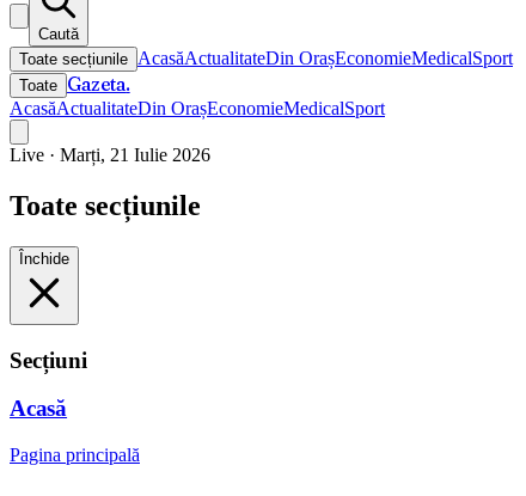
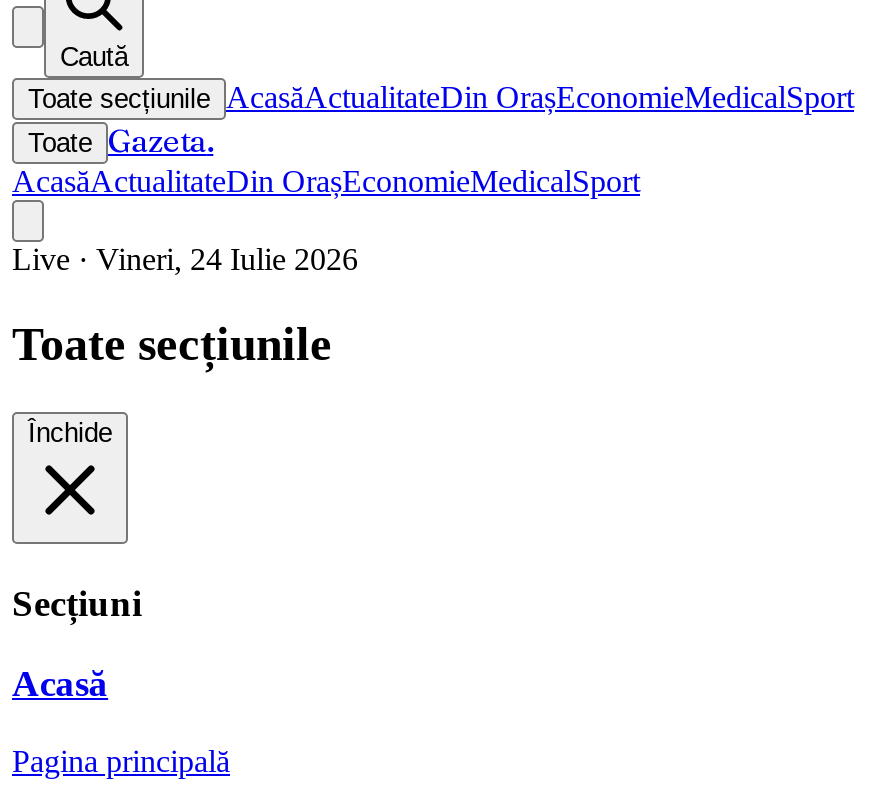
[10,145,210,165] Live · Marți, 21 Iulie 2026 -> [12,242,358,276] Live · Vineri, 24 Iulie 2026

